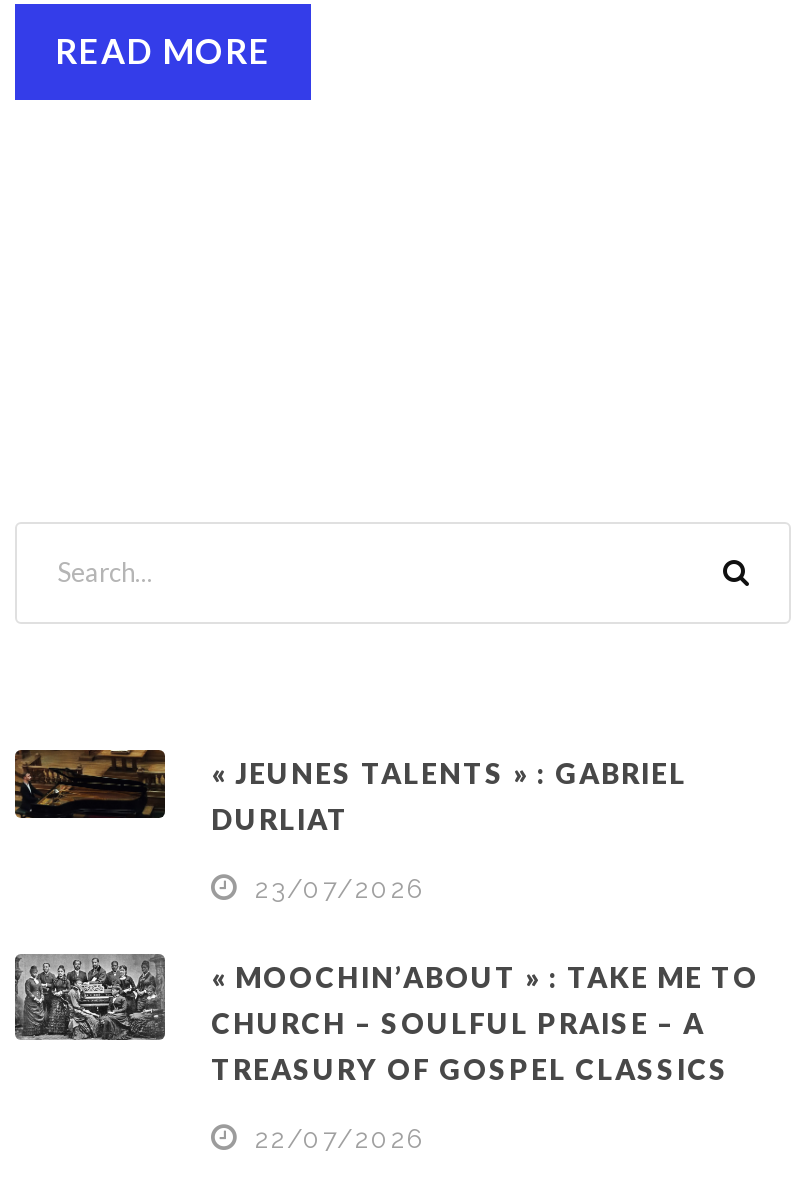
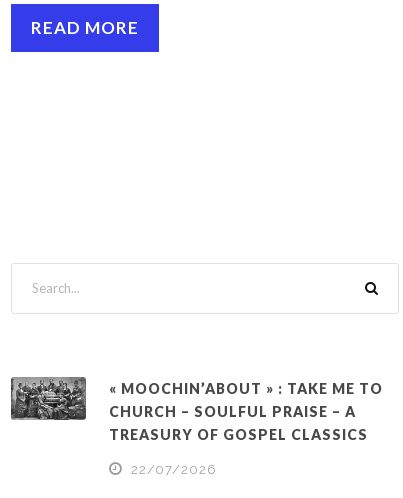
[15,748,687,903] [image] | « JEUNES TALENTS » : GABRIEL | DURLIAT | 23/07/2026 -> none

